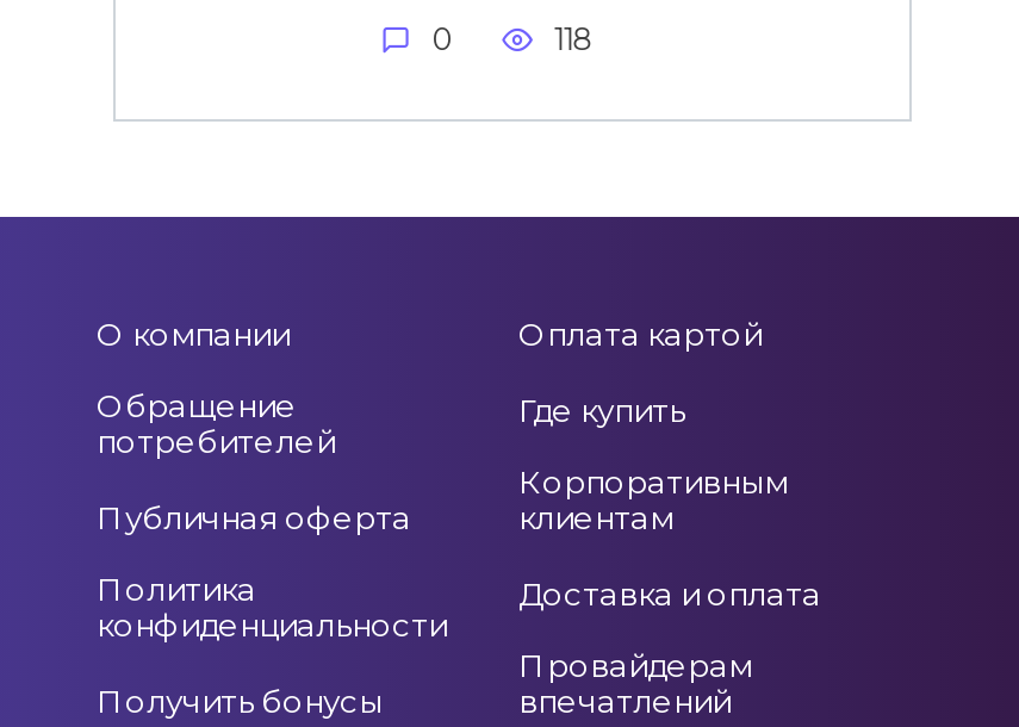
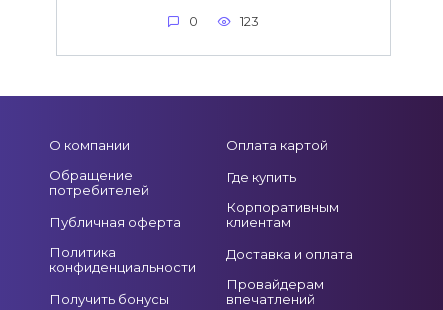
[554,22,594,58] 118 -> [240,14,259,29] 123

